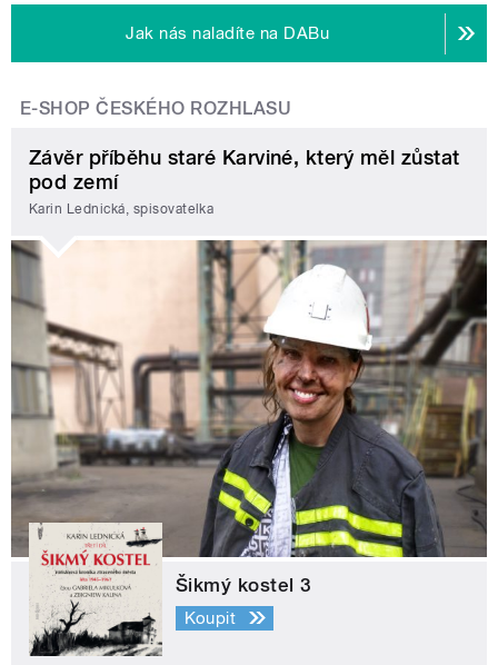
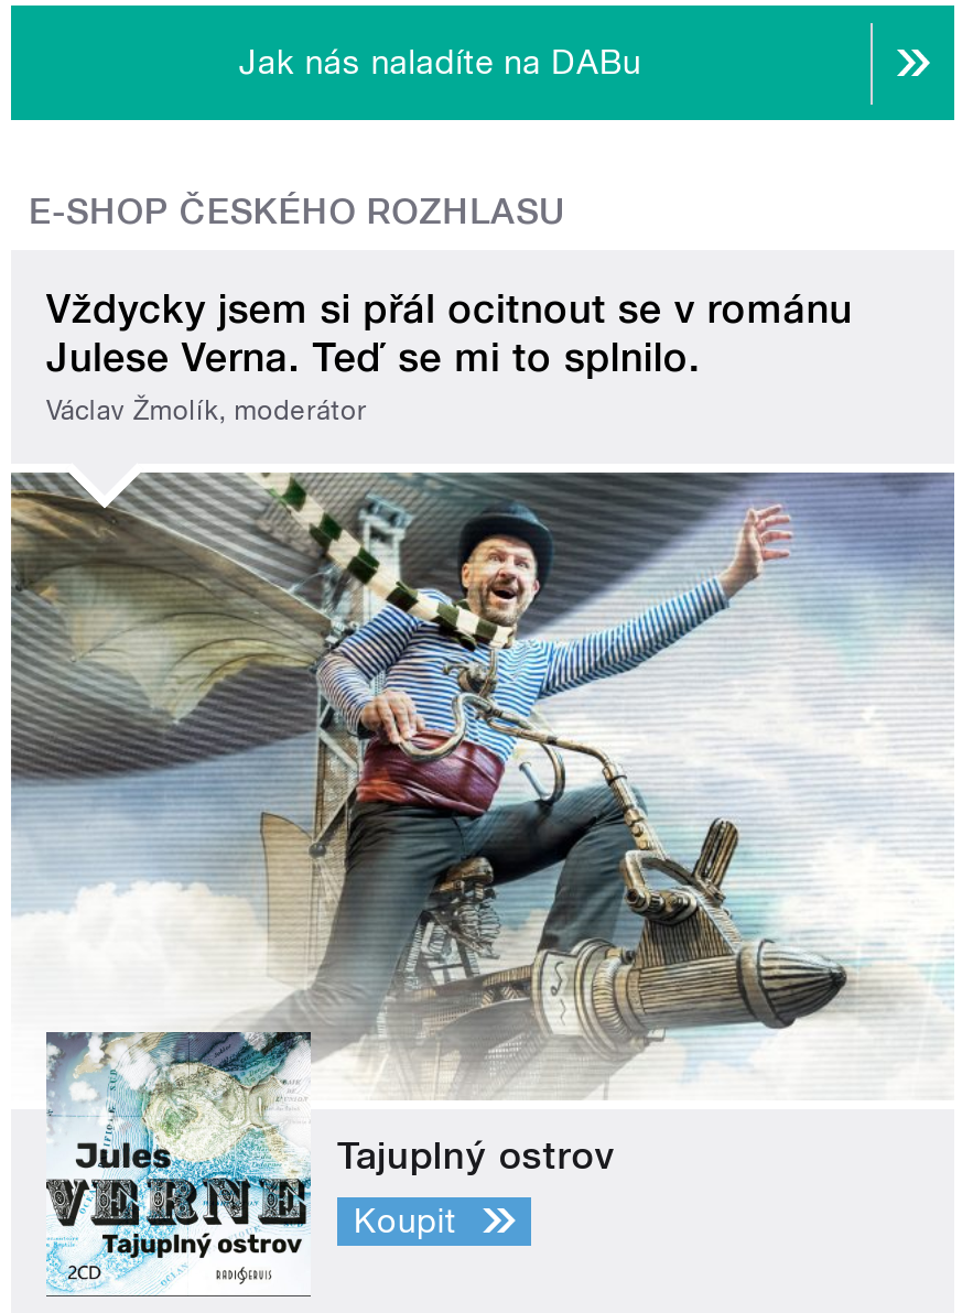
[29,146,460,216] Závěr příběhu staré Karviné, který měl zůstat | pod zemí | Karin Lednická, spisovatelka -> [46,286,852,425] Vždycky jsem si přál ocitnout se v románu | Julese Verna. Teď se mi to splnilo. | Václav Žmolík, moderátor
[10,239,488,657] [image] | Šikmý kostel 3 -> [11,470,954,1296] [image] | Tajuplný ostrov

